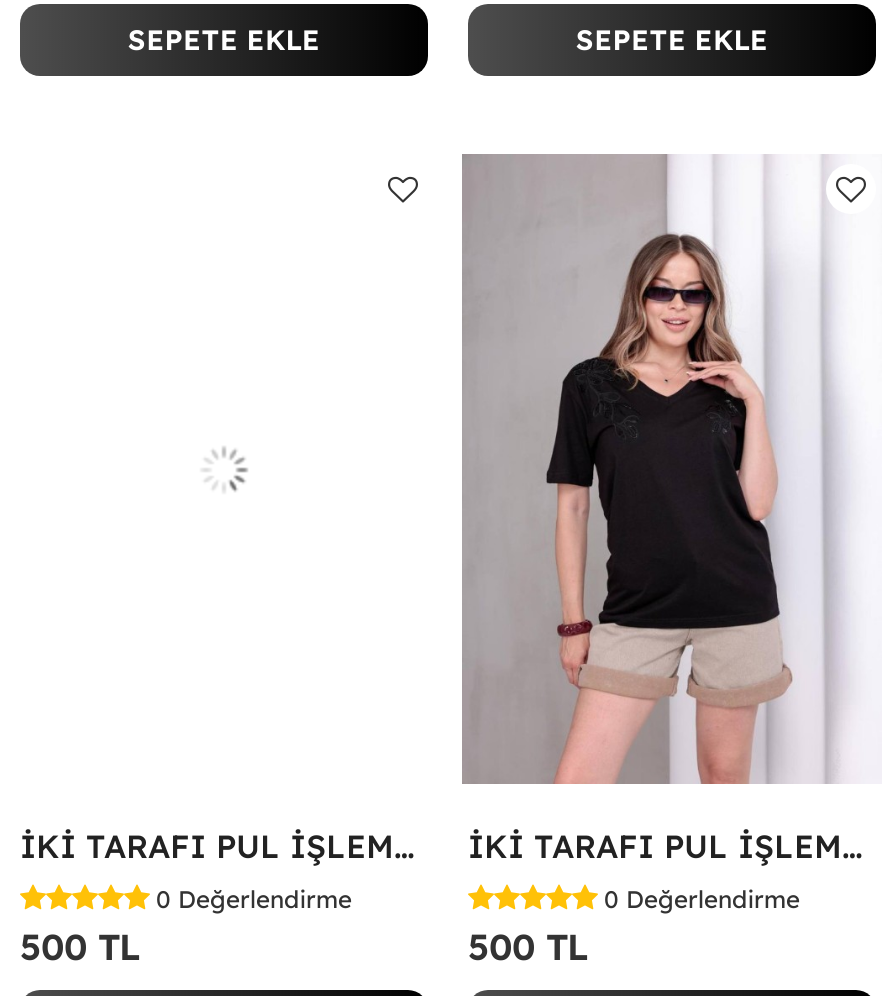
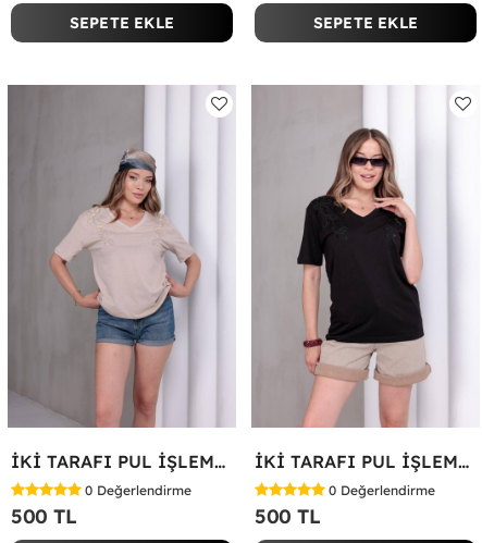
none -> [7,84,235,429] [image]

